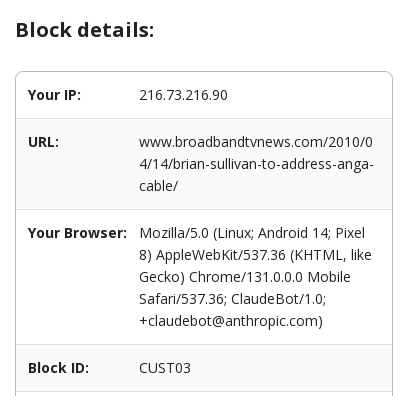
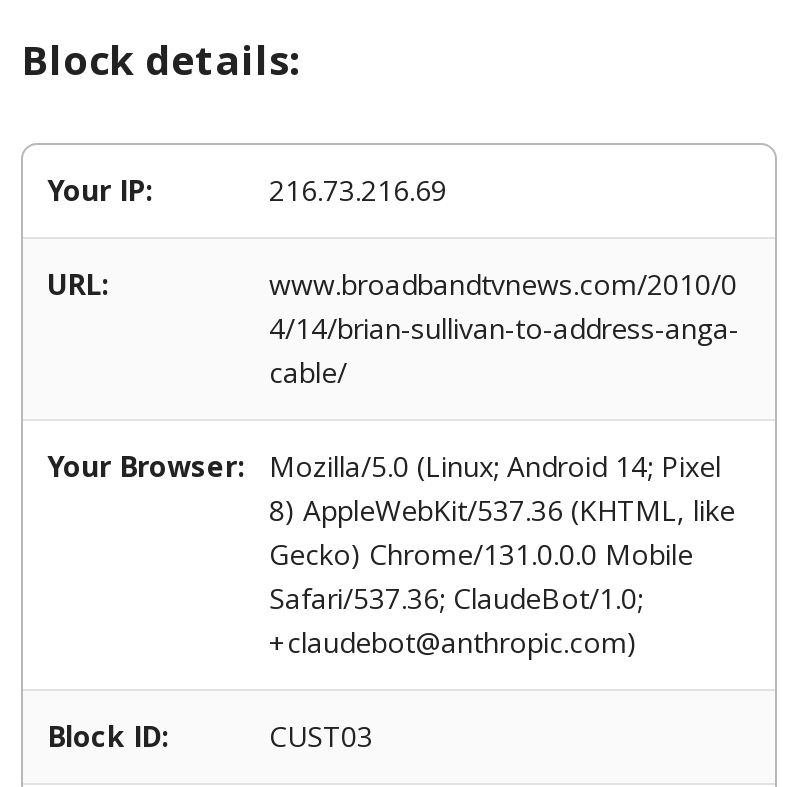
[139,85,228,104] 216.73.216.90 -> [269,171,447,209] 216.73.216.69

